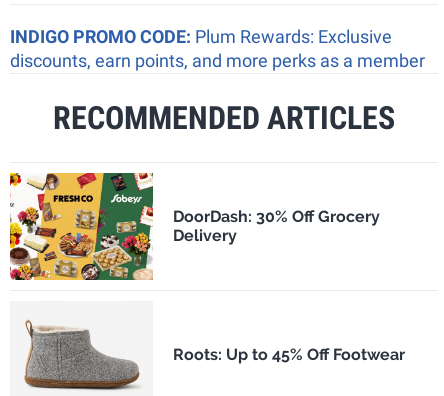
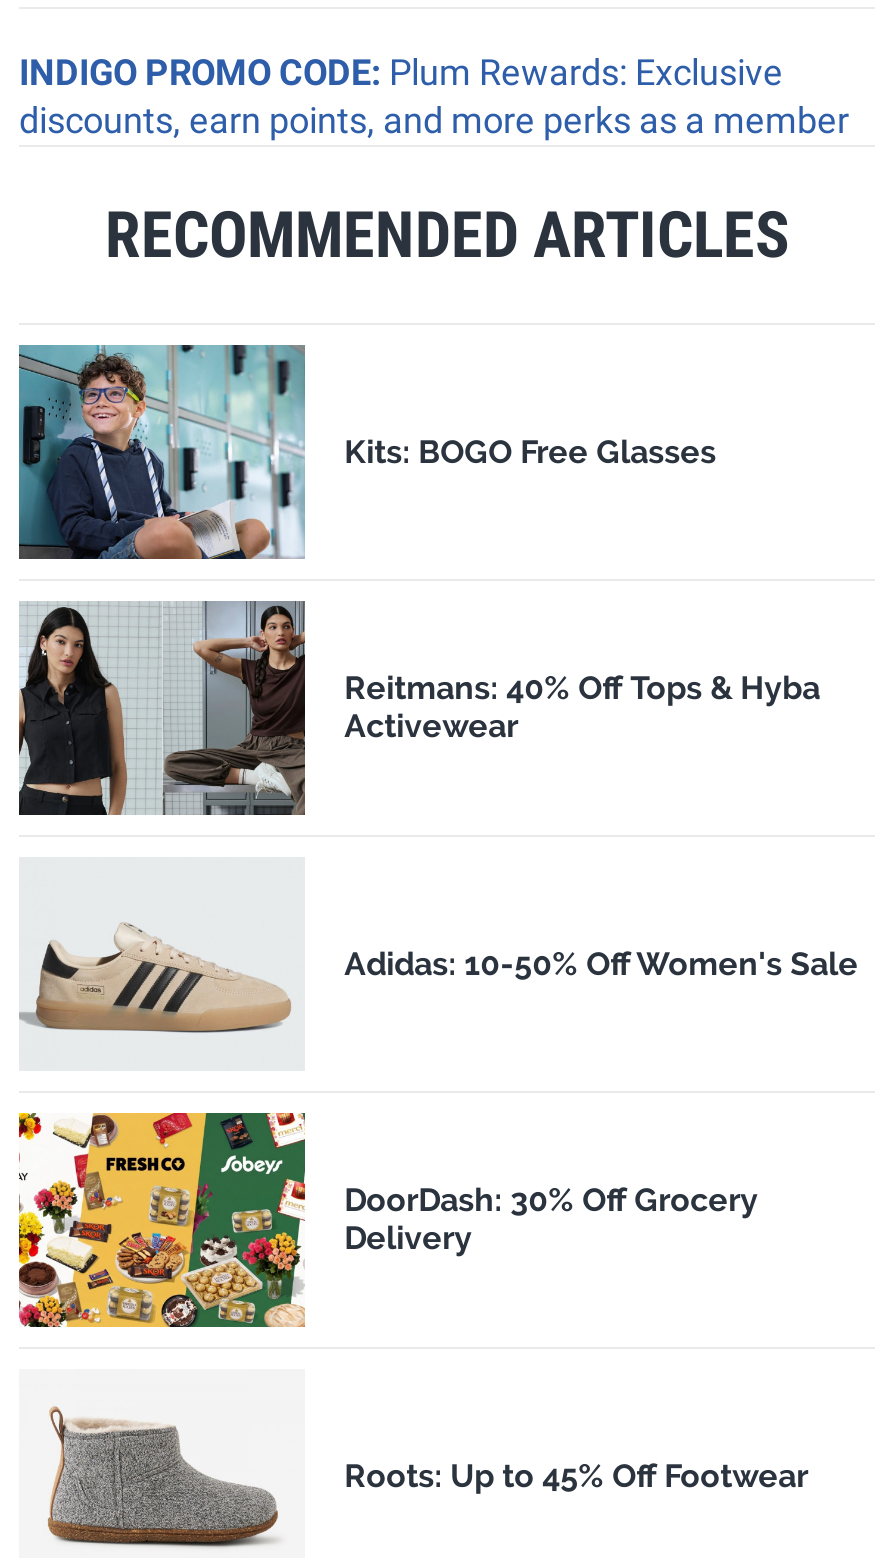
none -> [17,343,716,561] [image] | Kits: BOGO Free Glasses
none -> [17,599,820,817] [image] | Reitmans: 40% Off Tops & Hyba | Activewear
none -> [19,921,858,1035] [image] | Adidas: 10-50% Off Women's Sale

